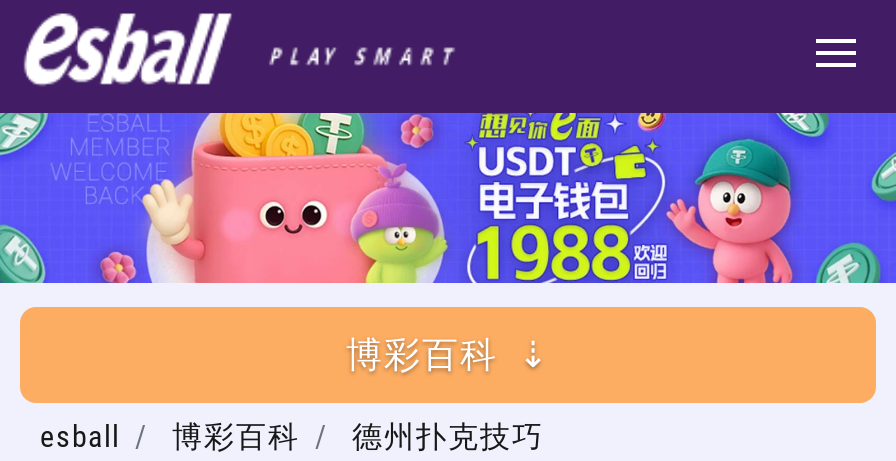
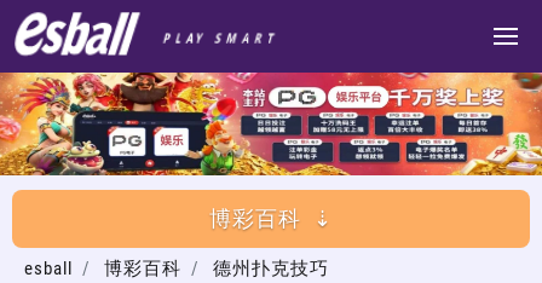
[6,111,890,285] [image] -> [4,71,538,177] [image]

